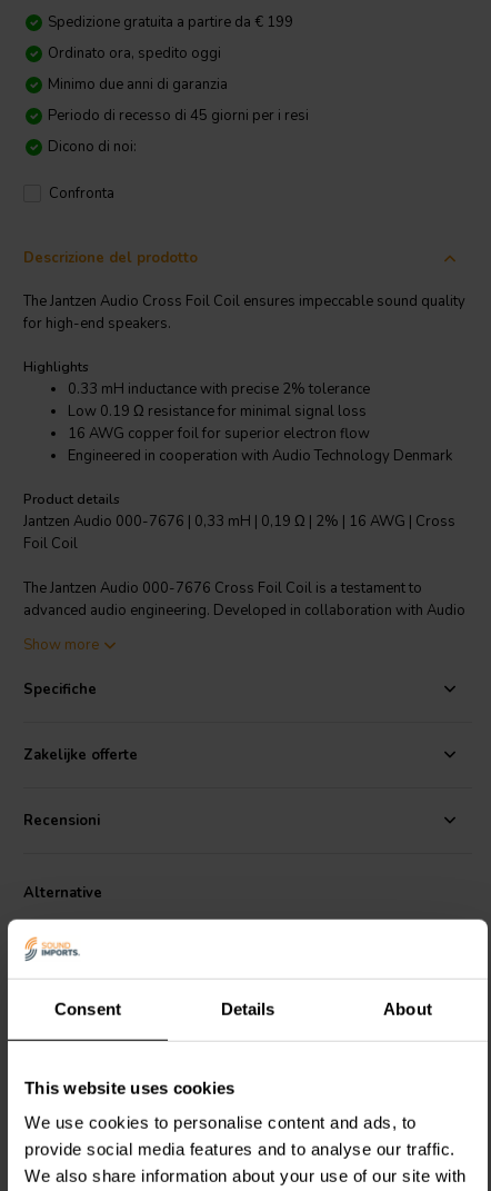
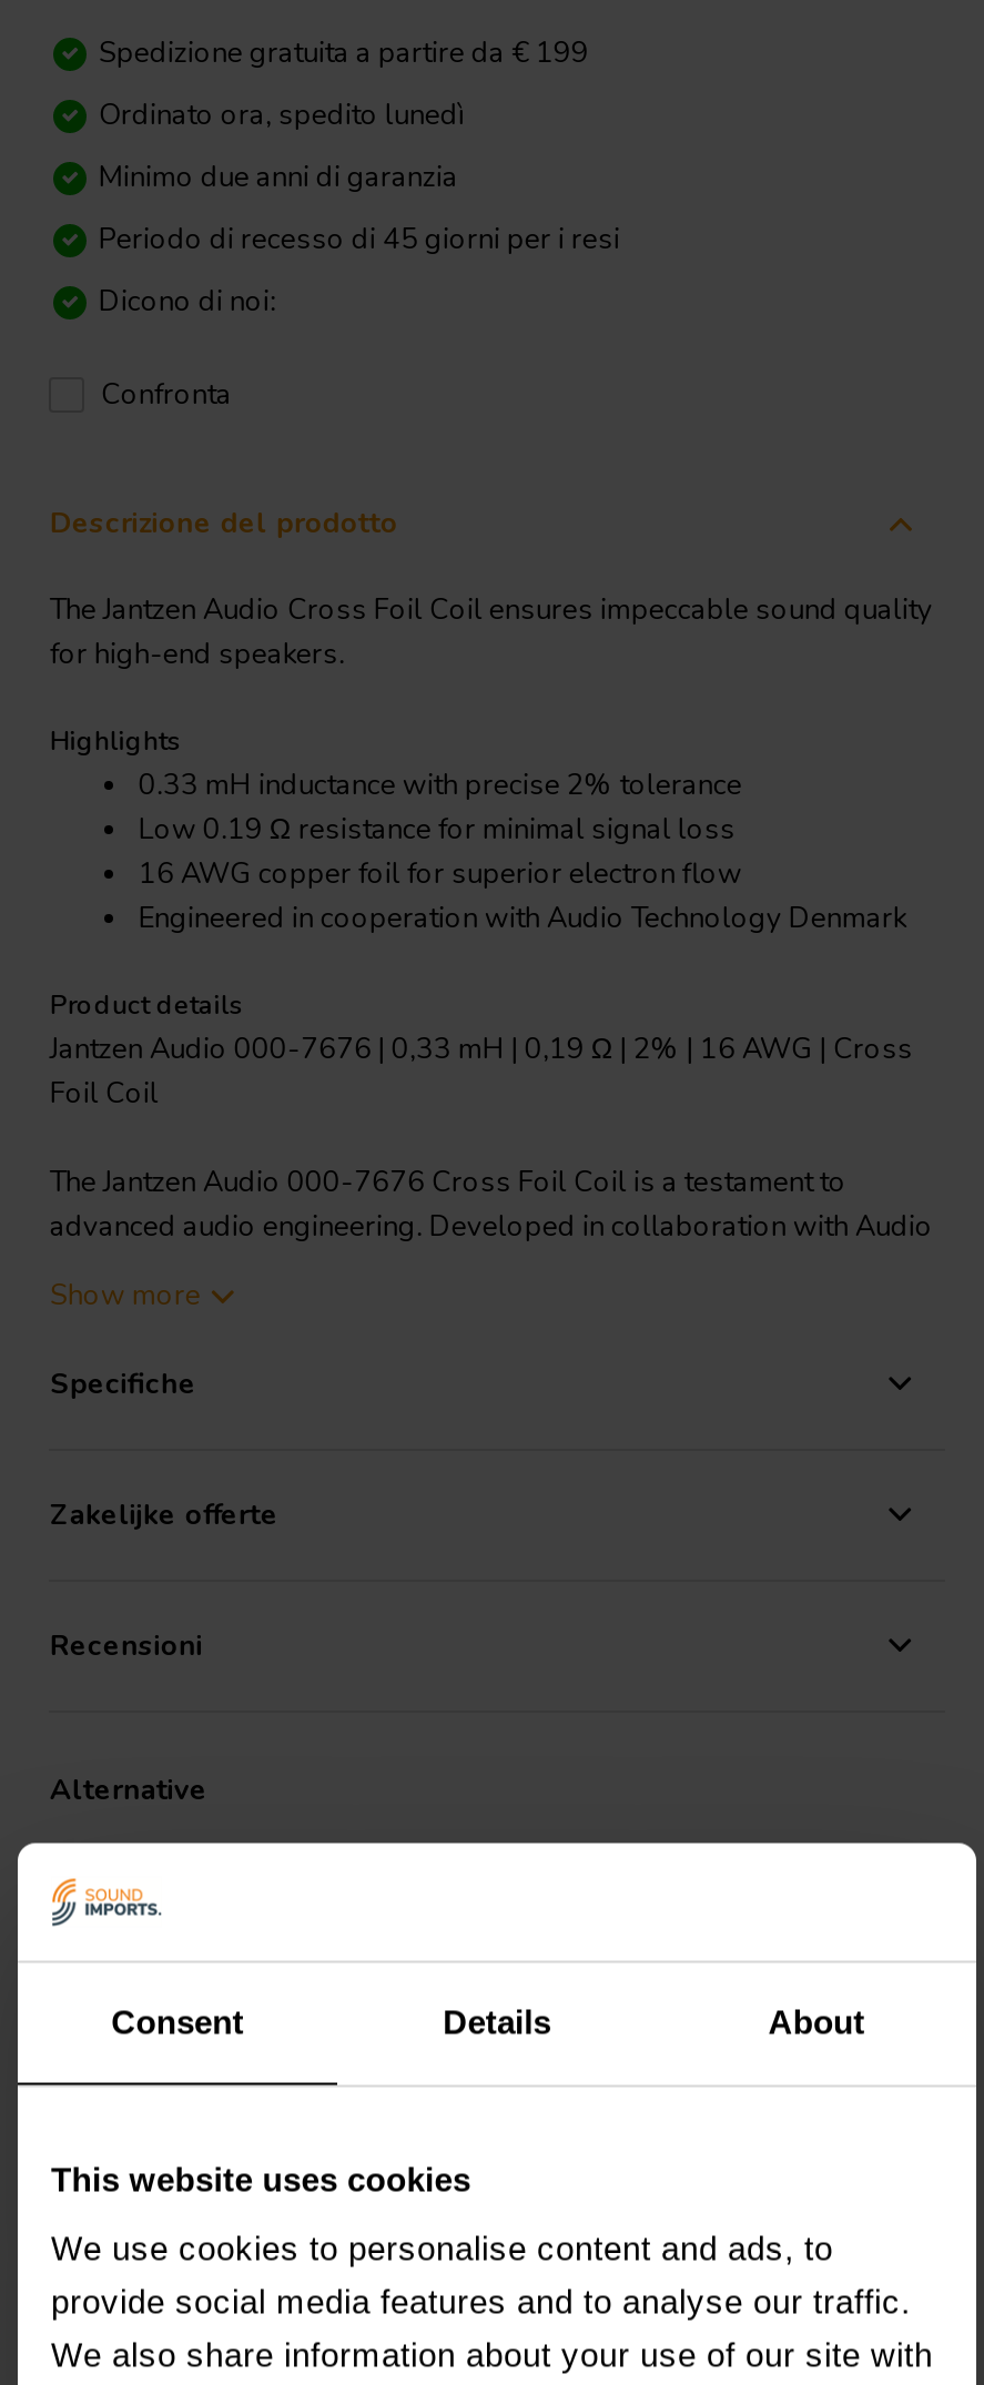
[48,43,222,63] Ordinato ora, spedito oggi -> [99,95,465,135] Ordinato ora, spedito lunedì

